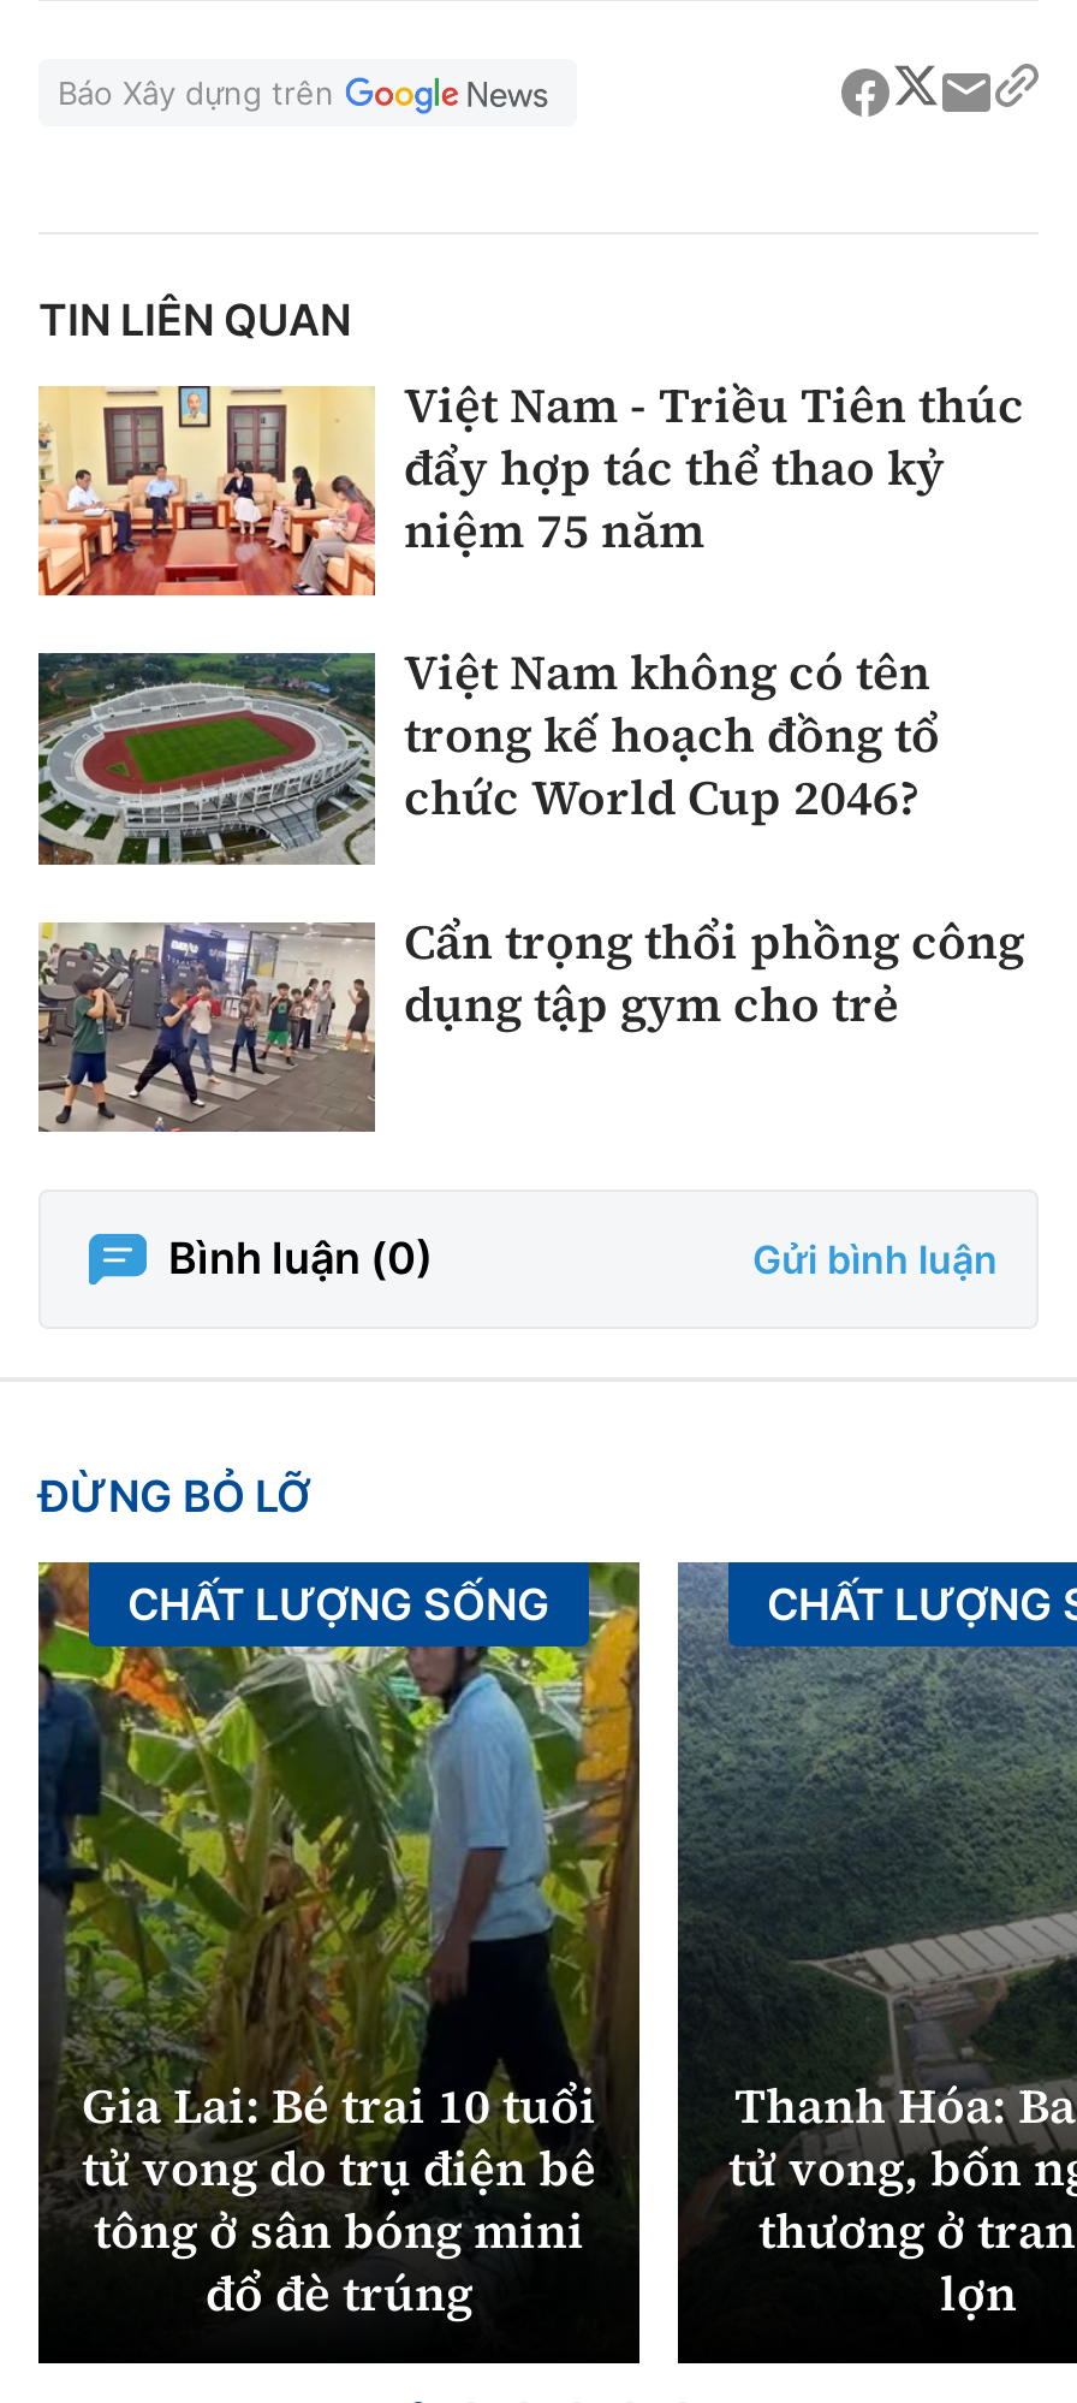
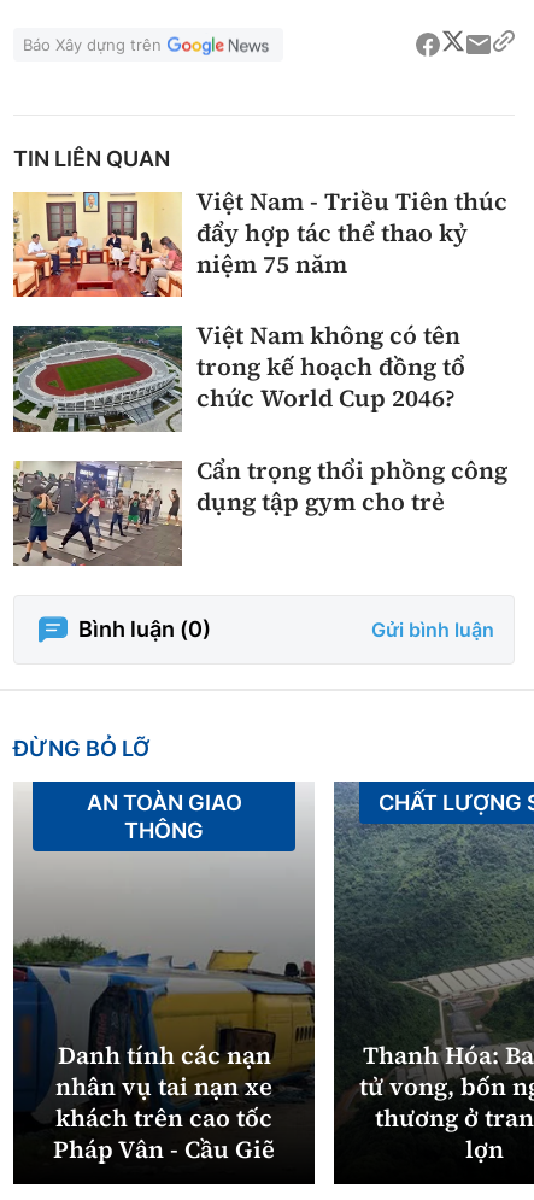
[36,1559,642,2054] [image] | CHẤT LƯỢNG SỐNG -> [13,780,315,1029] [image] | AN TOÀN GIAO | THÔNG
[82,2073,596,2328] Gia Lai: Bé trai 10 tuổi | tử vong do trụ điện bê | tông ở sân bóng mini | đổ đè trúng -> [53,1038,275,1166] Danh tính các nạn | nhân vụ tai nạn xe | khách trên cao tốc | Pháp Vân - Cầu Giẽ

